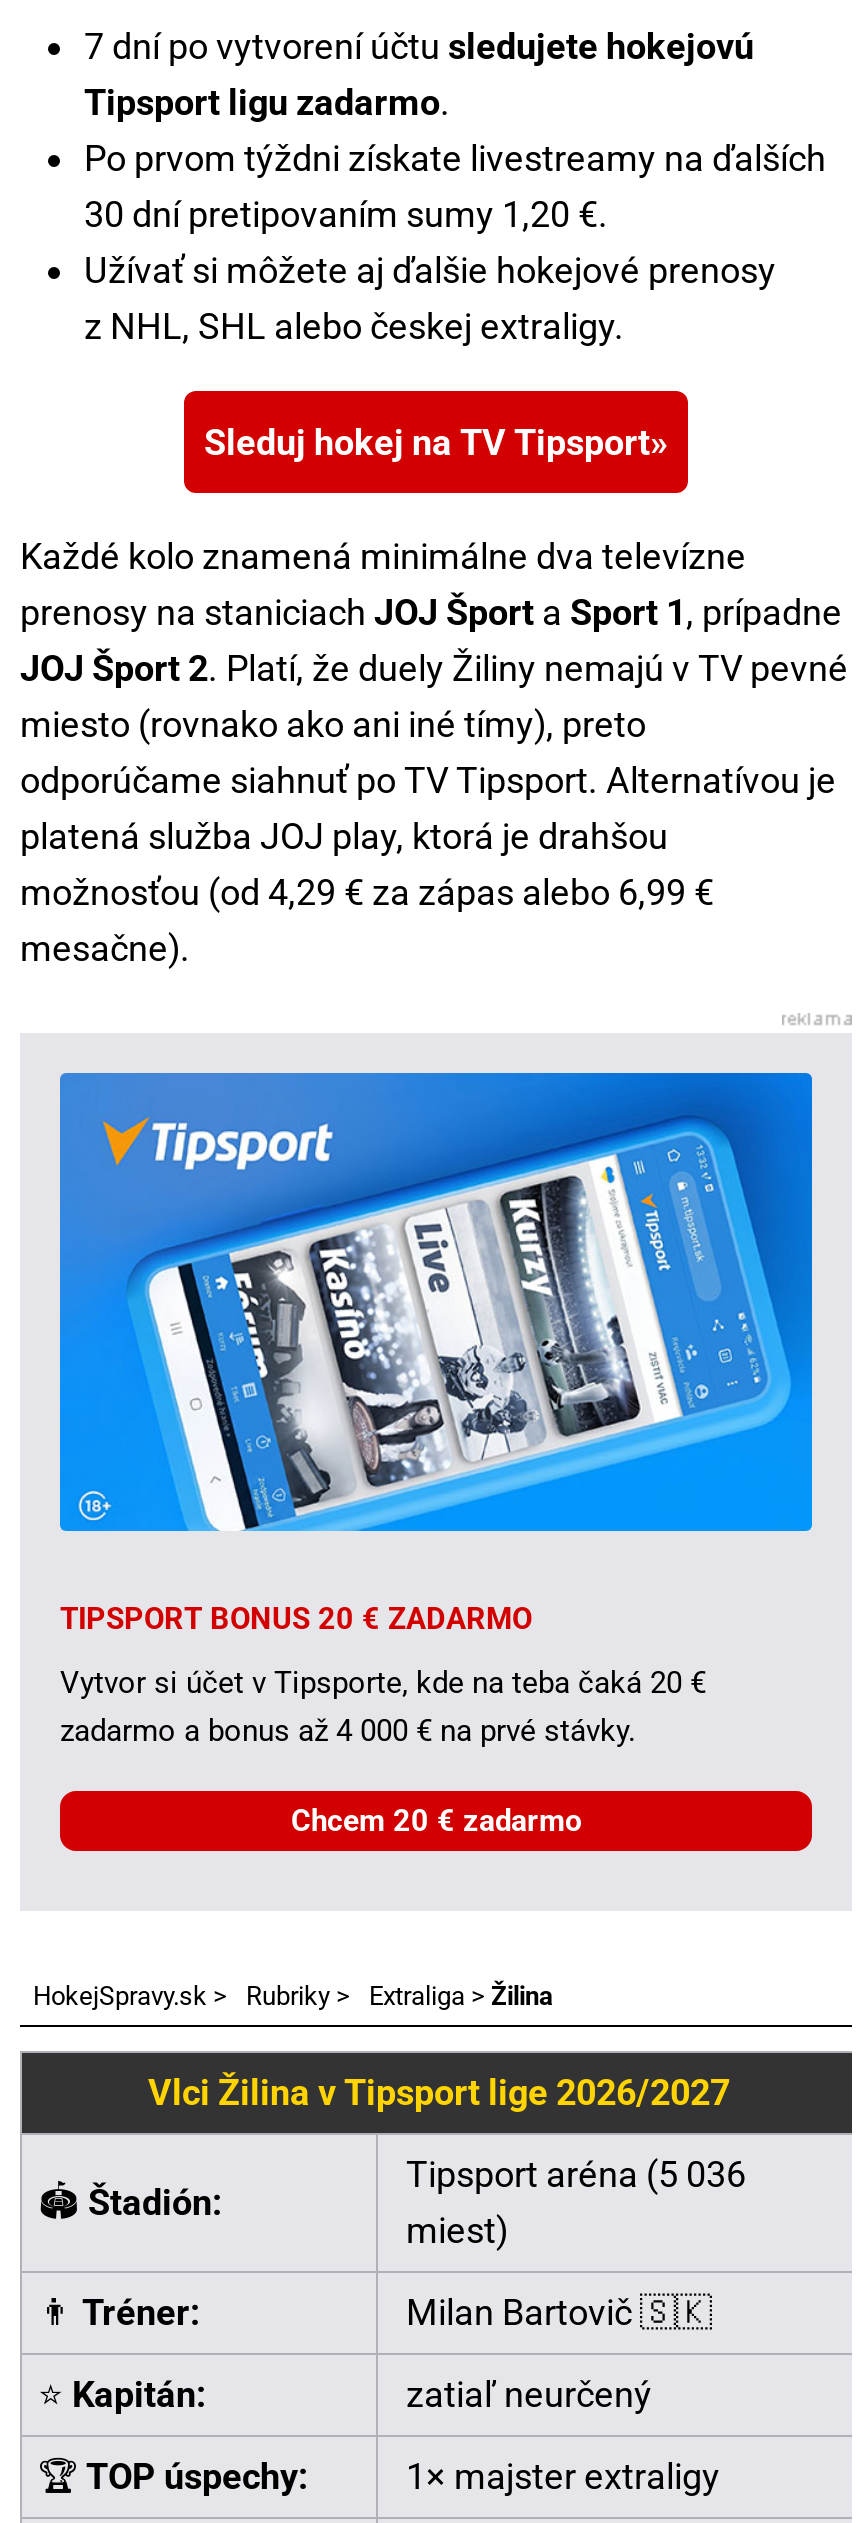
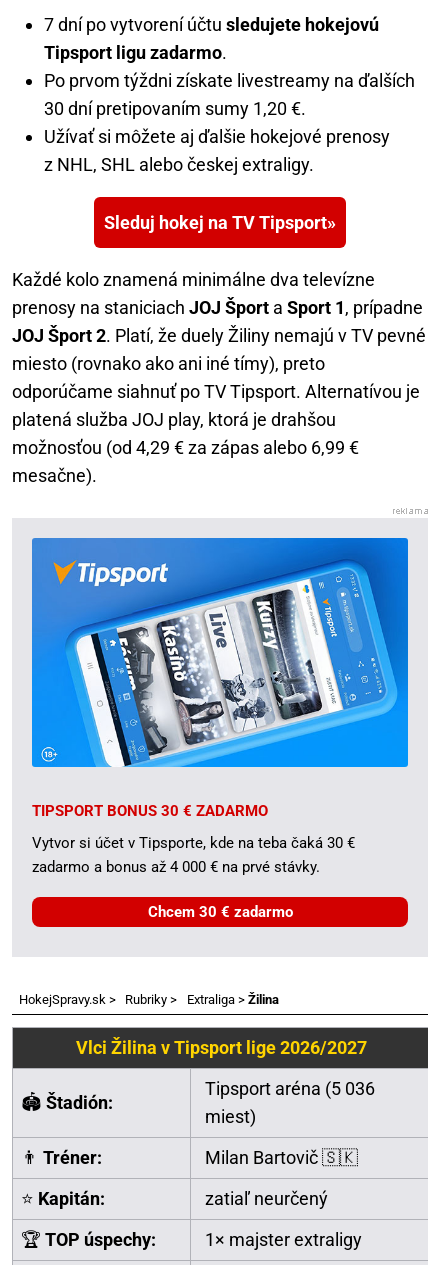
[60,1601,532,1637] TIPSPORT BONUS 20 € ZADARMO -> [32,802,268,820] TIPSPORT BONUS 30 € ZADARMO
[60,1665,706,1701] Vytvor si účet v Tipsporte, kde na teba čaká 20 € -> [32,834,355,852] Vytvor si účet v Tipsporte, kde na teba čaká 30 €
[291,1803,581,1839] Chcem 20 € zadarmo -> [147,903,292,921] Chcem 30 € zadarmo

